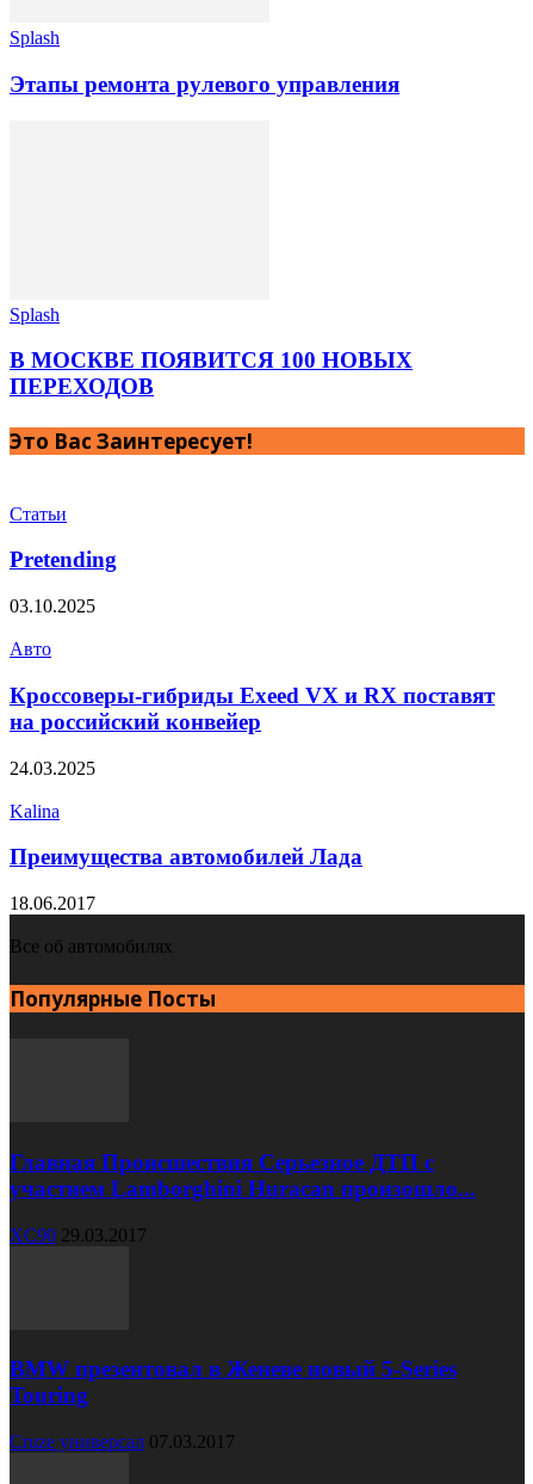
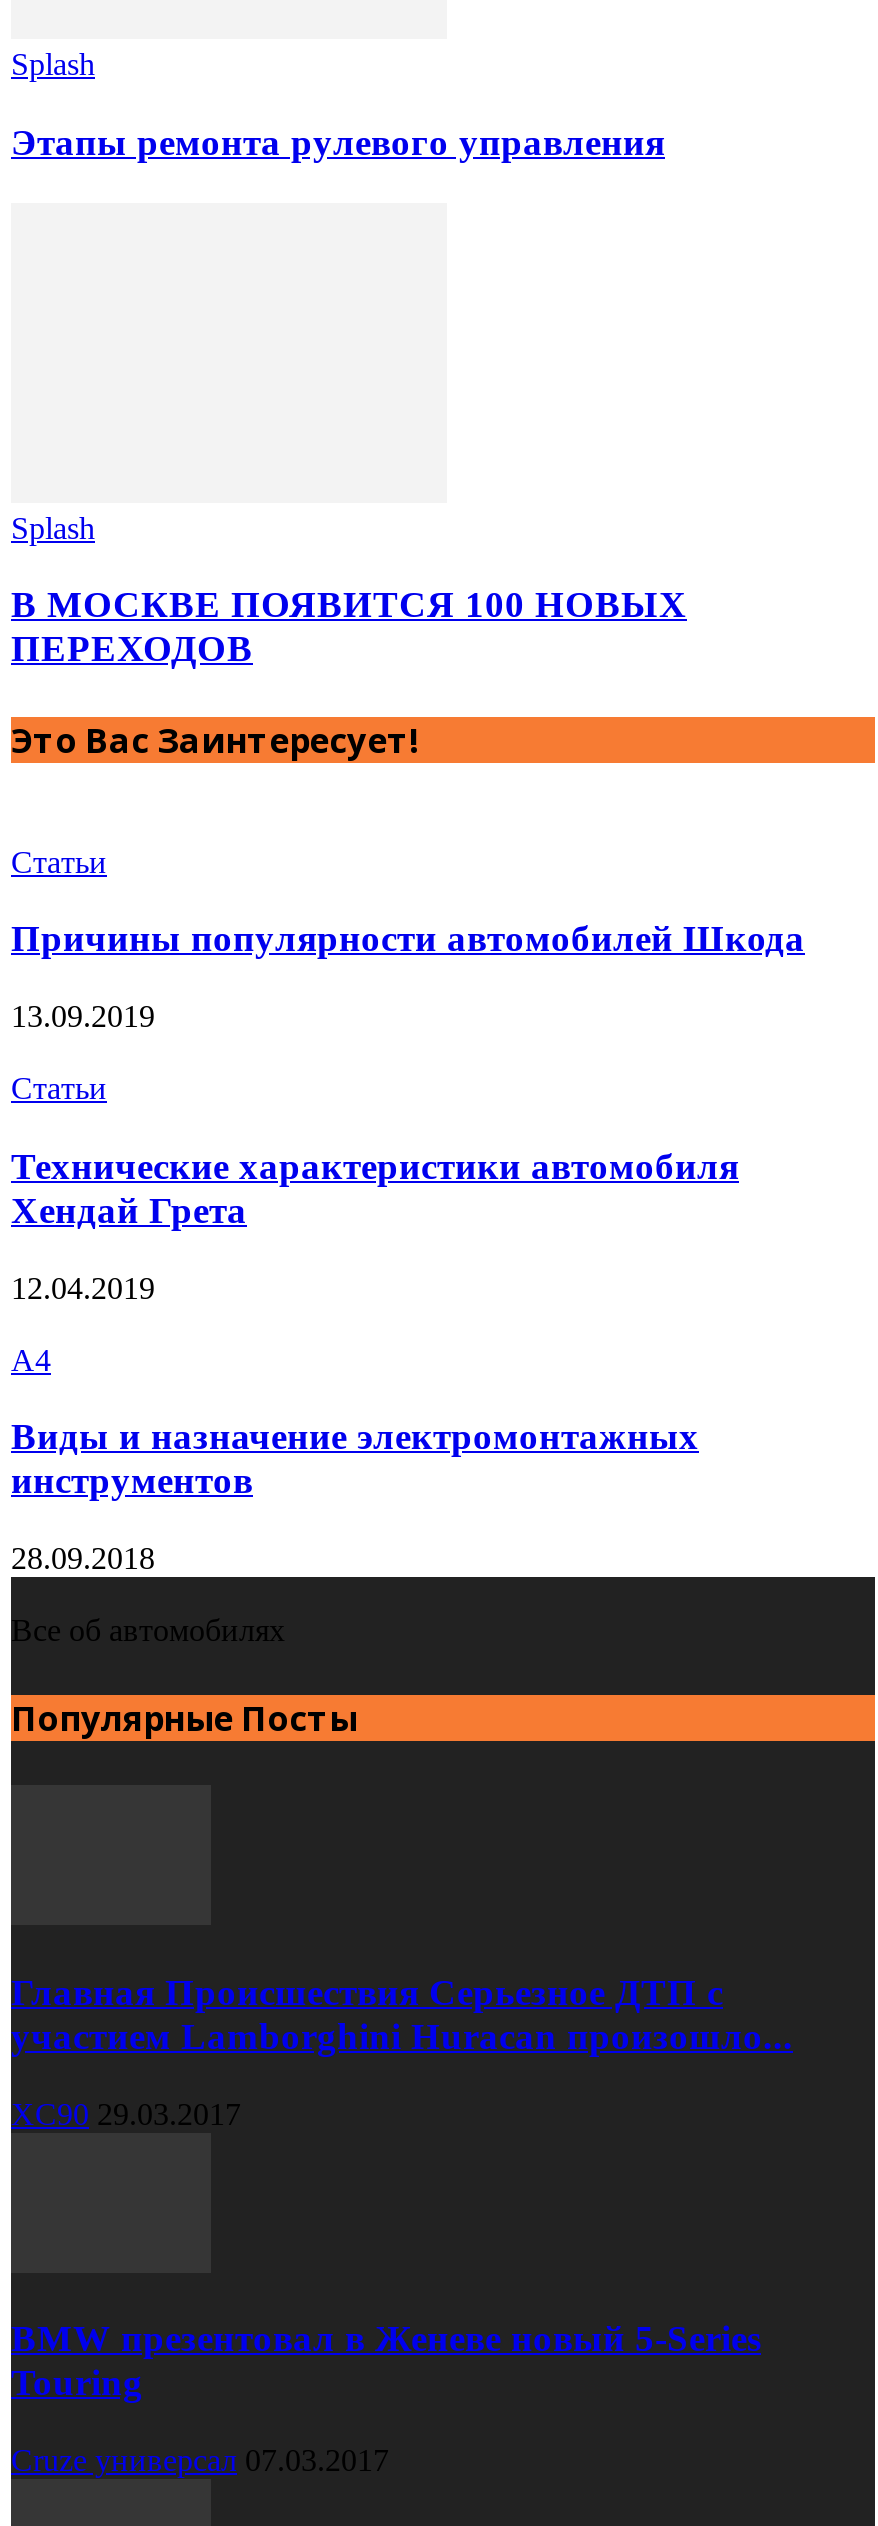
[10,547,117,572] Pretending -> [11,918,805,960] Причины популярности автомобилей Шкода
[10,596,95,616] 03.10.2025 -> [11,999,155,1033] 13.09.2019
[10,639,51,659] Авто -> [11,1071,107,1105] Статьи
[10,683,495,734] Кроссоверы-гибриды Exeed VX и RX поставят | на российский конвейер -> [11,1145,739,1231] Технические характеристики автомобиля | Хендай Грета
[10,758,95,778] 24.03.2025 -> [11,1270,155,1304] 12.04.2019
[10,801,60,821] Kalina -> [11,1342,51,1376] A4
[10,844,362,869] Преимущества автомобилей Лада -> [11,1415,699,1501] Виды и назначение электромонтажных | инструментов
[10,893,95,913] 18.06.2017 -> [11,1541,155,1575] 28.09.2018

